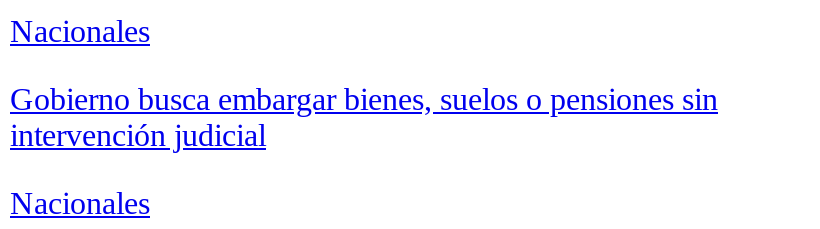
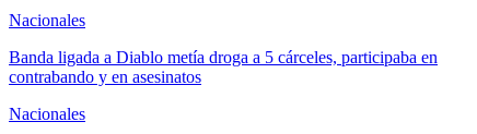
[10,82,718,152] Gobierno busca embargar bienes, suelos o pensiones sin | intervención judicial -> [9,48,438,86] Banda ligada a Diablo metía droga a 5 cárceles, participaba en | contrabando y en asesinatos

